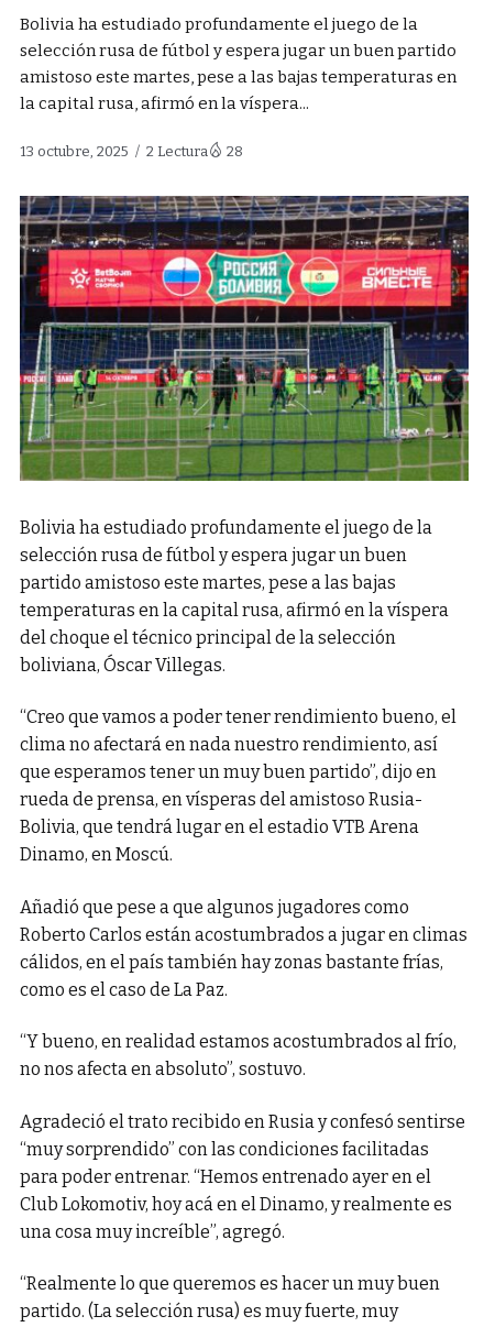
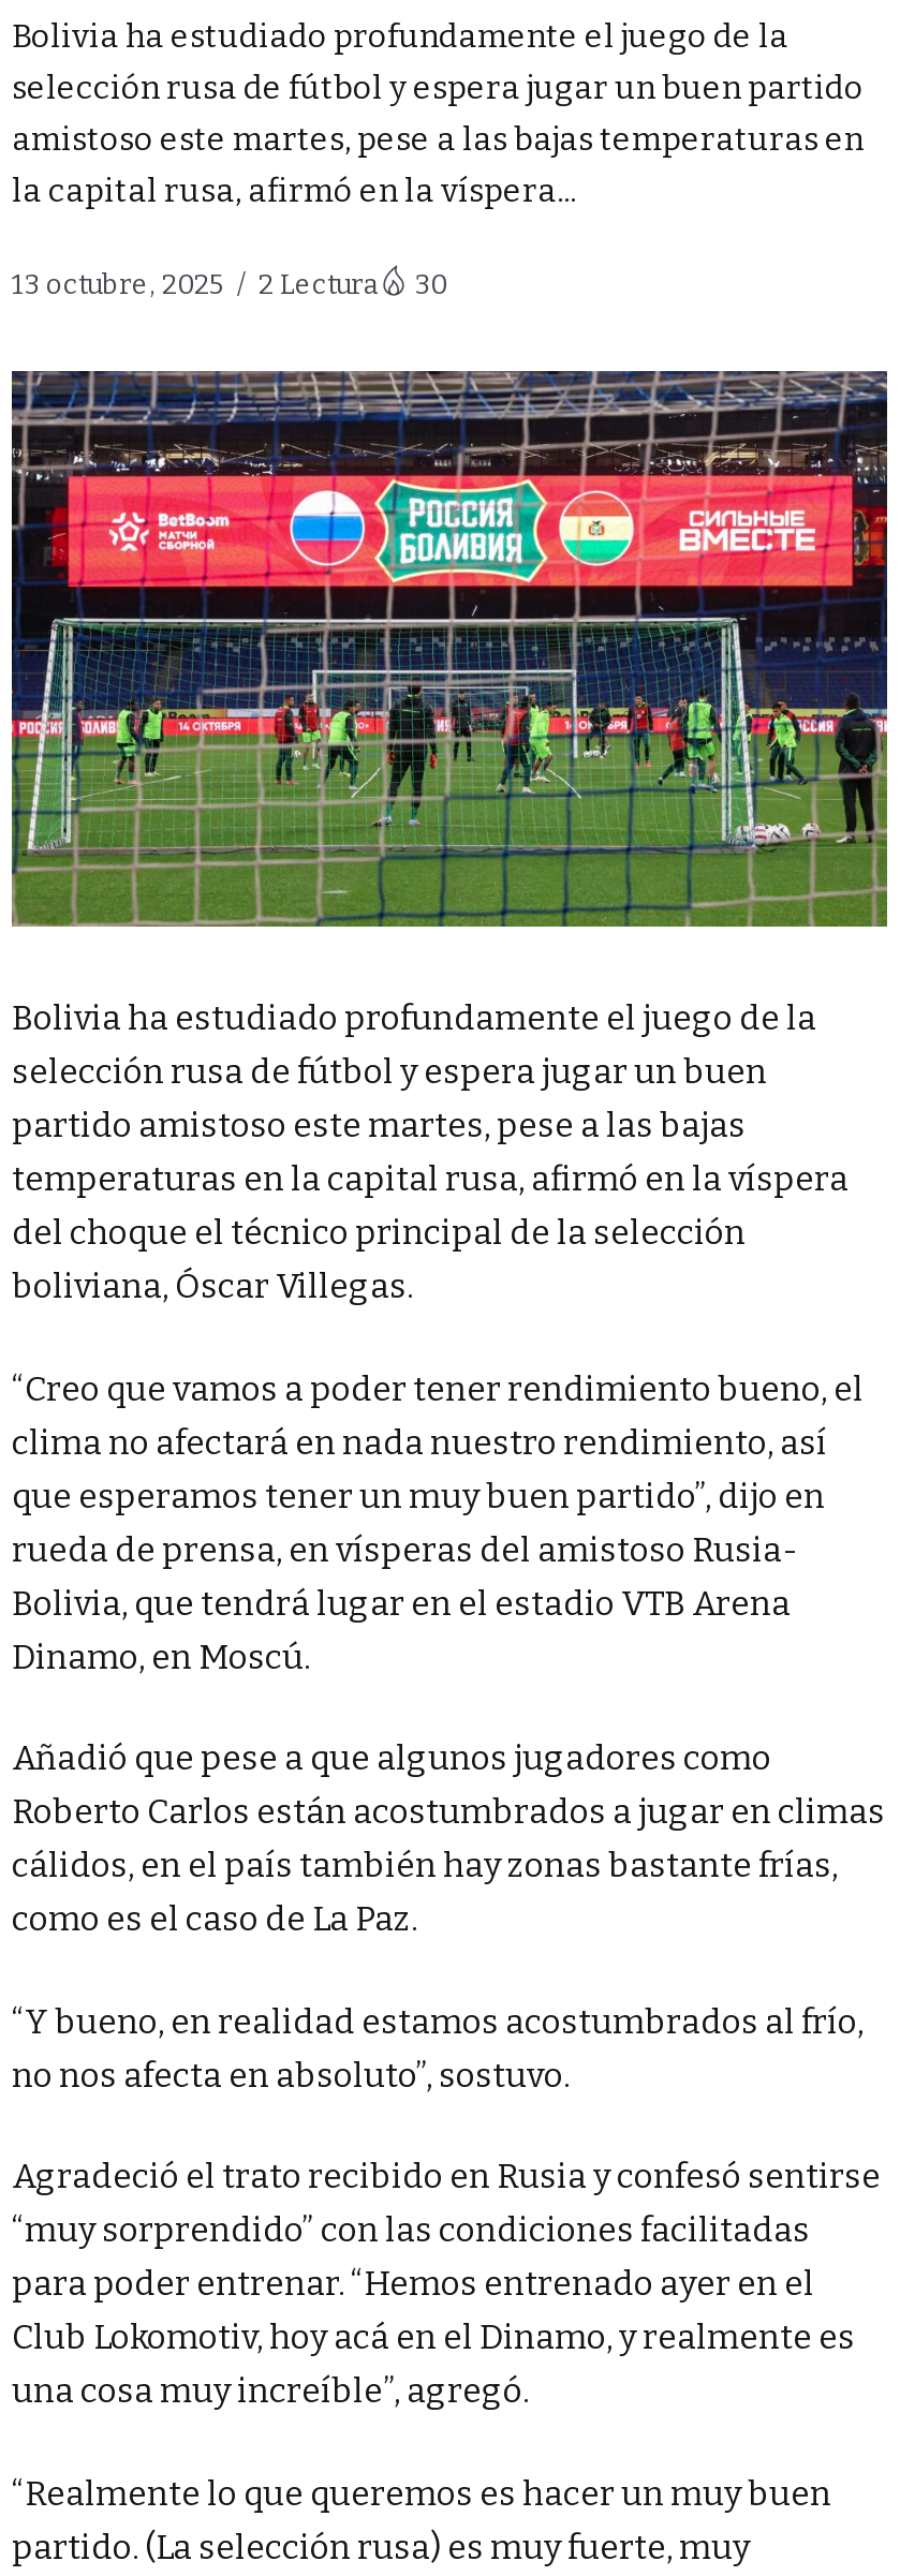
[20,144,243,160] 13 octubre, 2025 2 Lectura 28 -> [12,269,447,301] 13 octubre, 2025 2 Lectura 30

